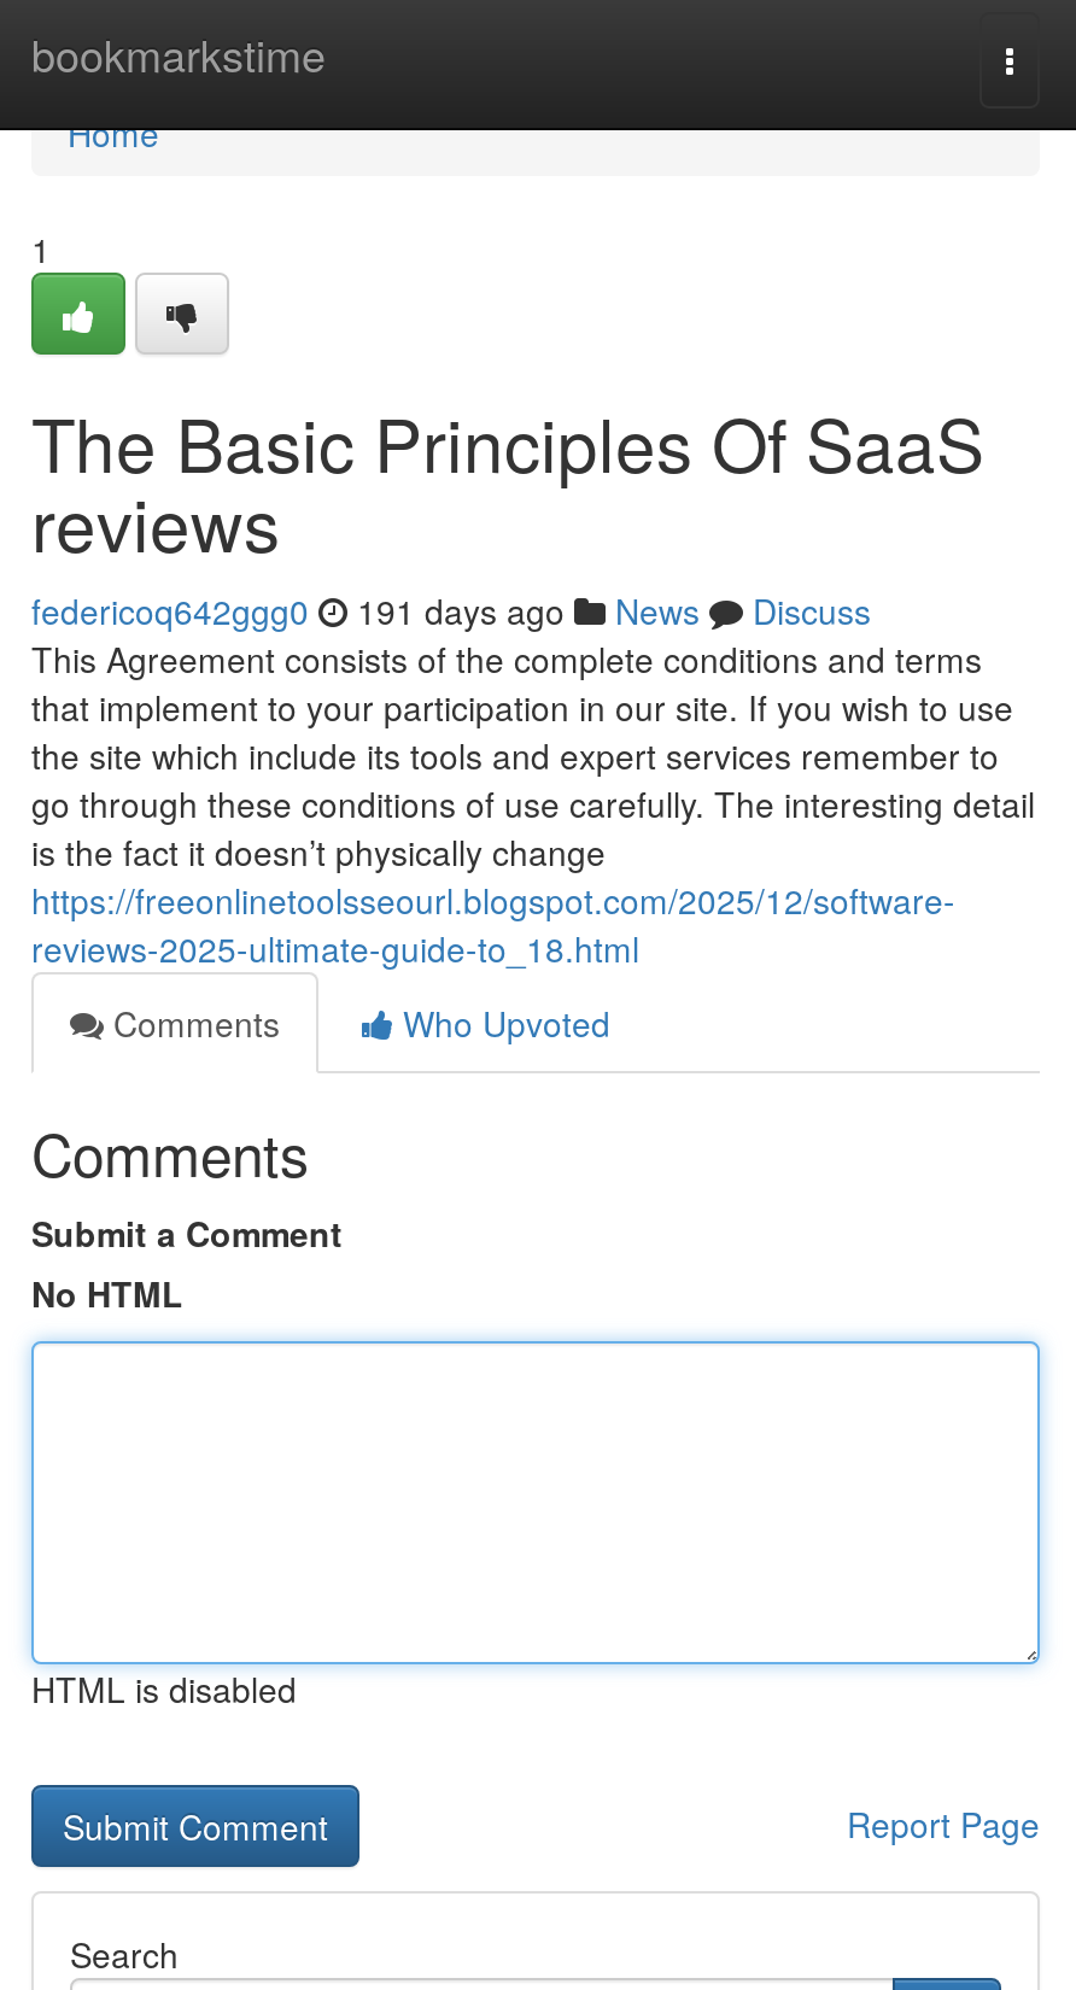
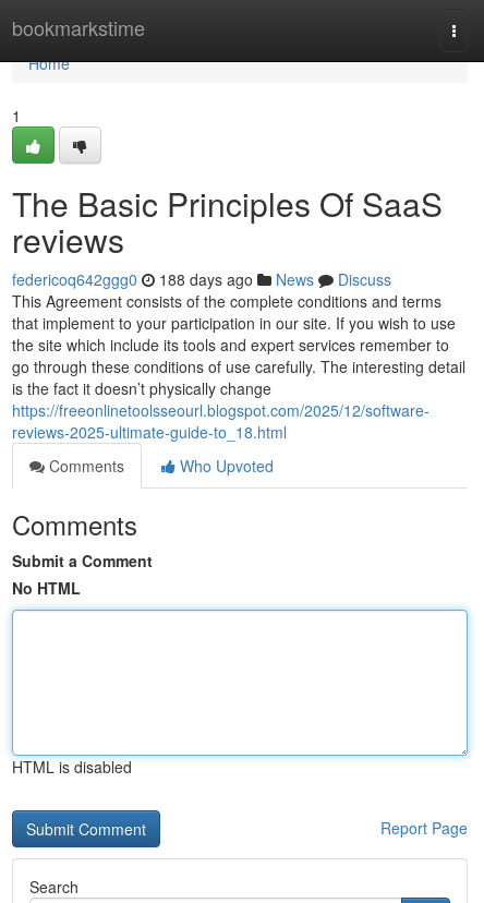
[31,586,871,634] federicoq642ggg0 191 days ago News Discuss -> [12,268,391,290] federicoq642ggg0 188 days ago News Discuss

